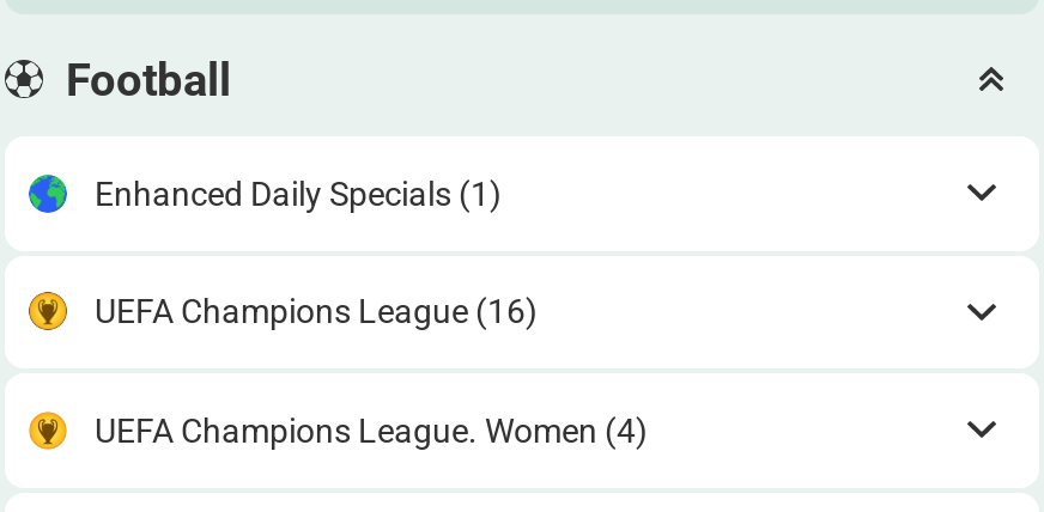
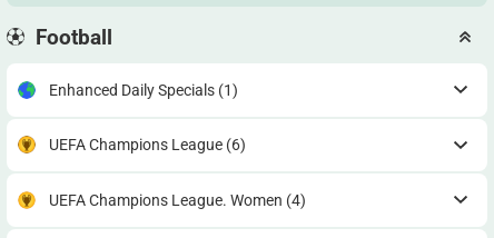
[95,292,538,331] UEFA Champions League (16) -> [48,136,245,154] UEFA Champions League (6)

